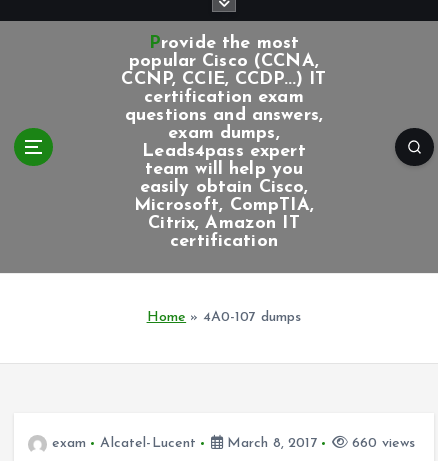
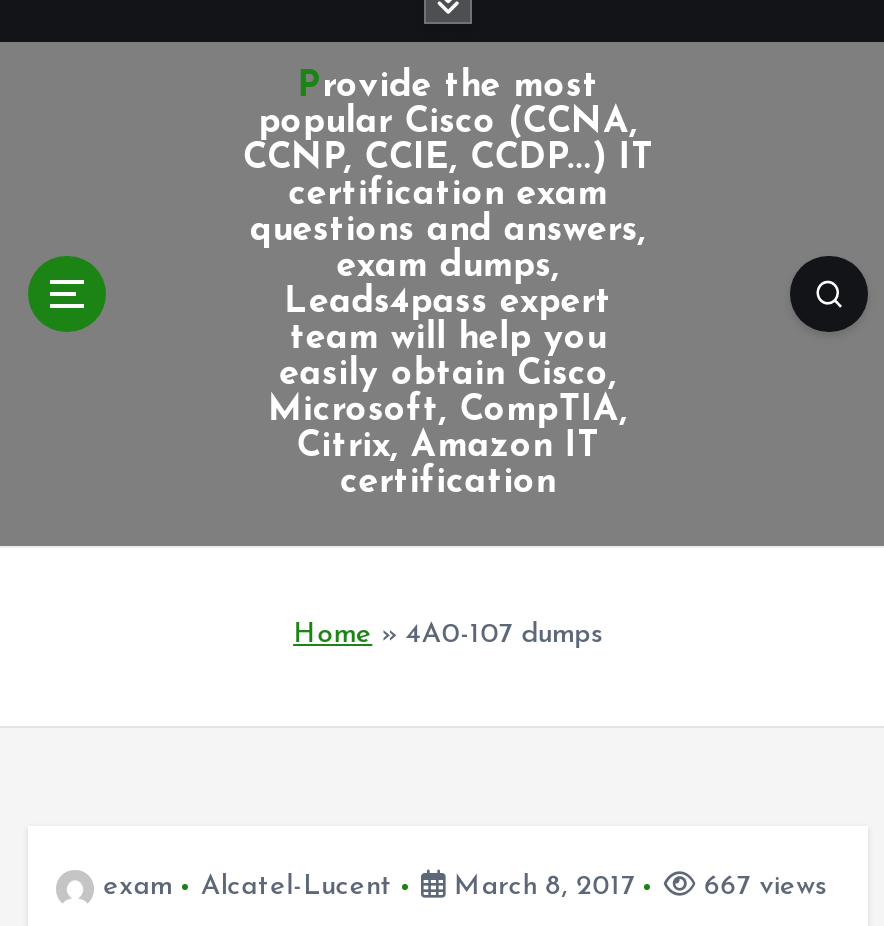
[348,436,415,451] 660 views -> [696,872,827,902] 667 views

